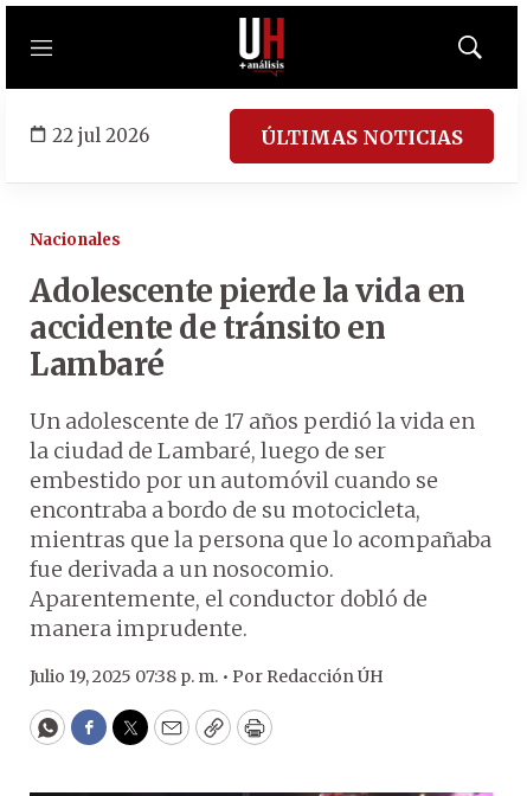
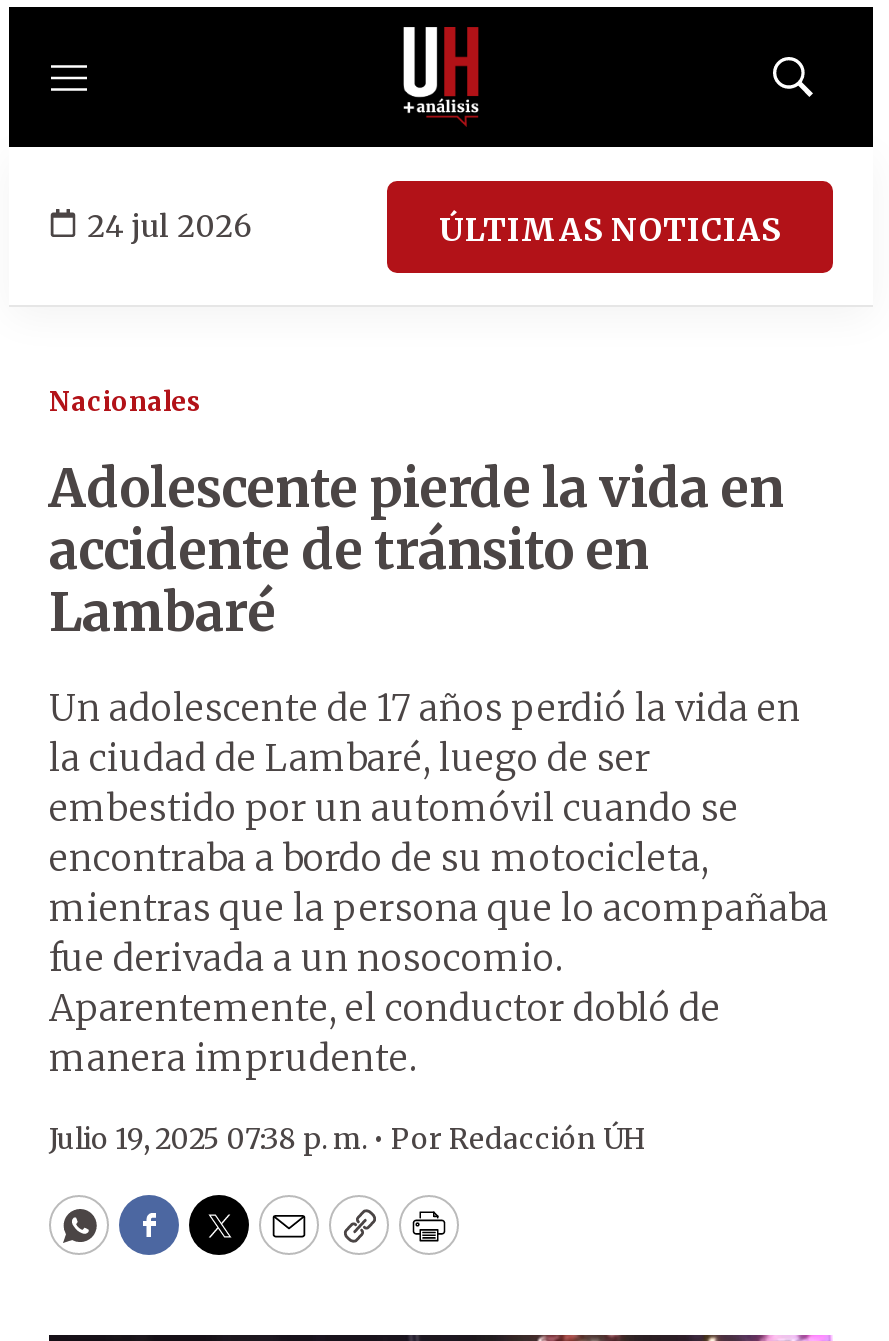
[52,124,149,146] 22 jul 2026 -> [87,206,251,244] 24 jul 2026

